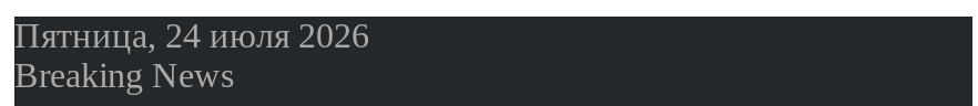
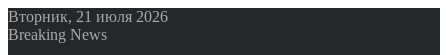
[14,17,369,54] Пятница, 24 июля 2026 -> [8,8,168,25] Вторник, 21 июля 2026

